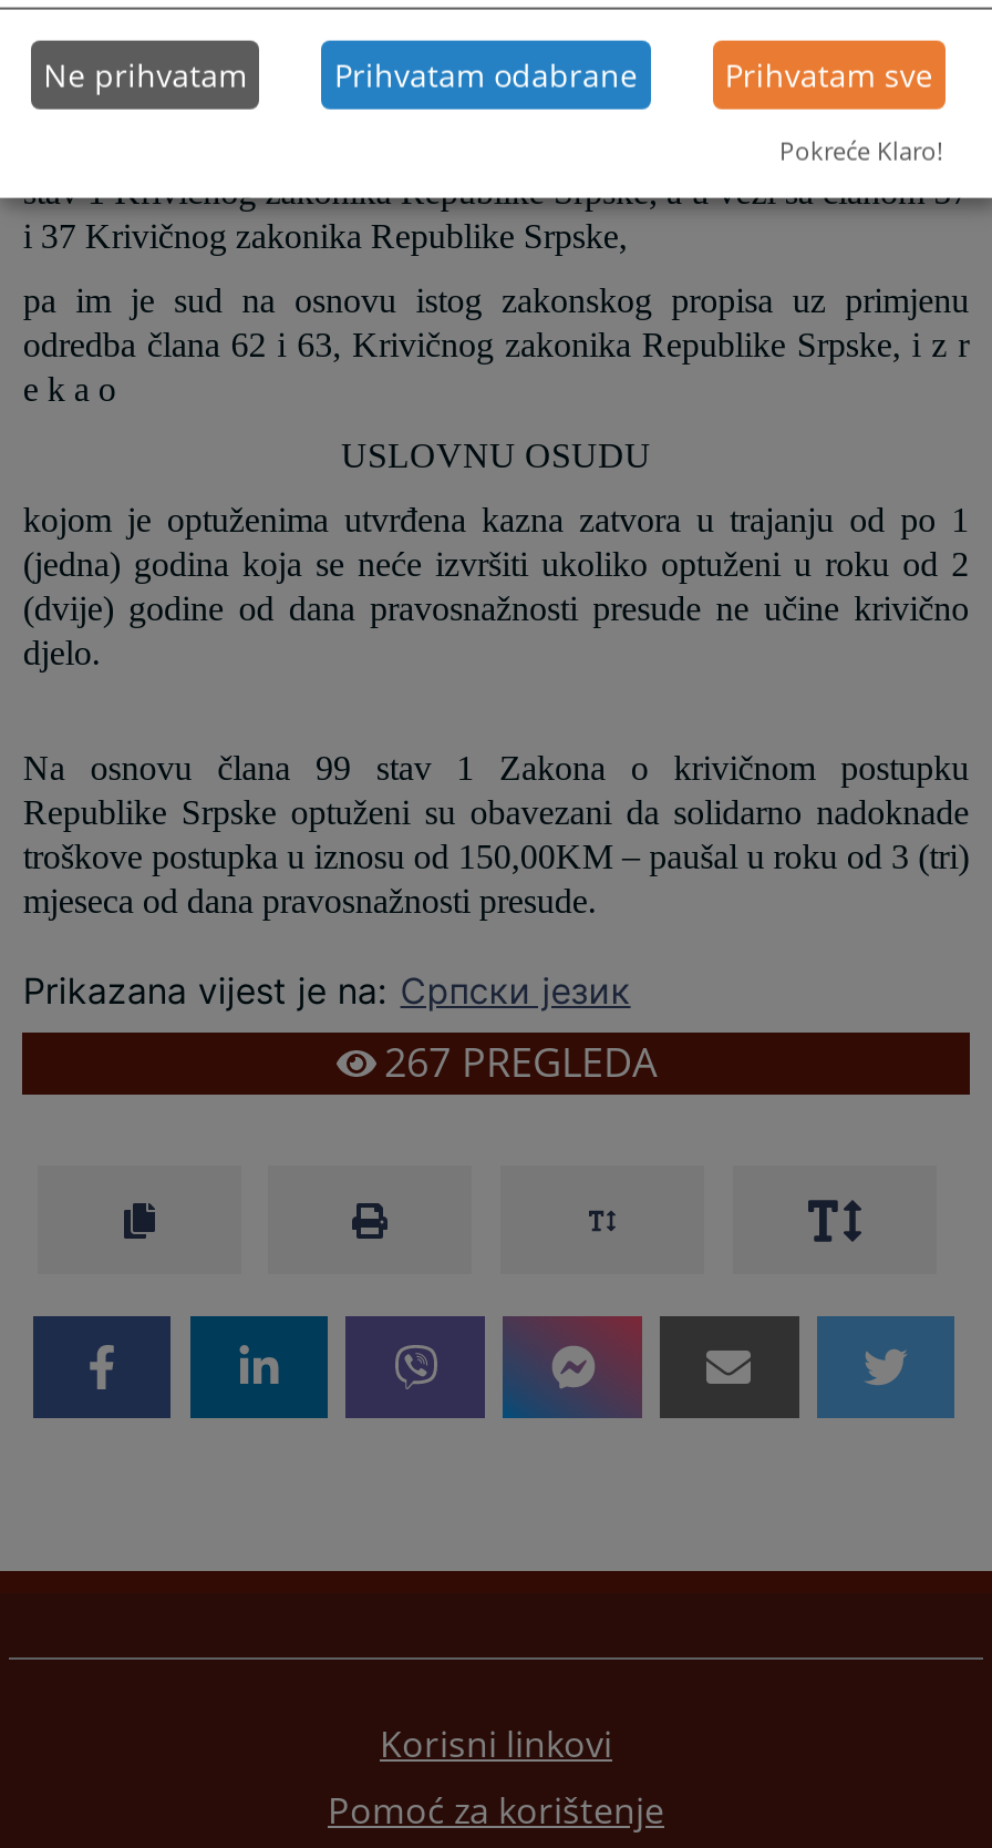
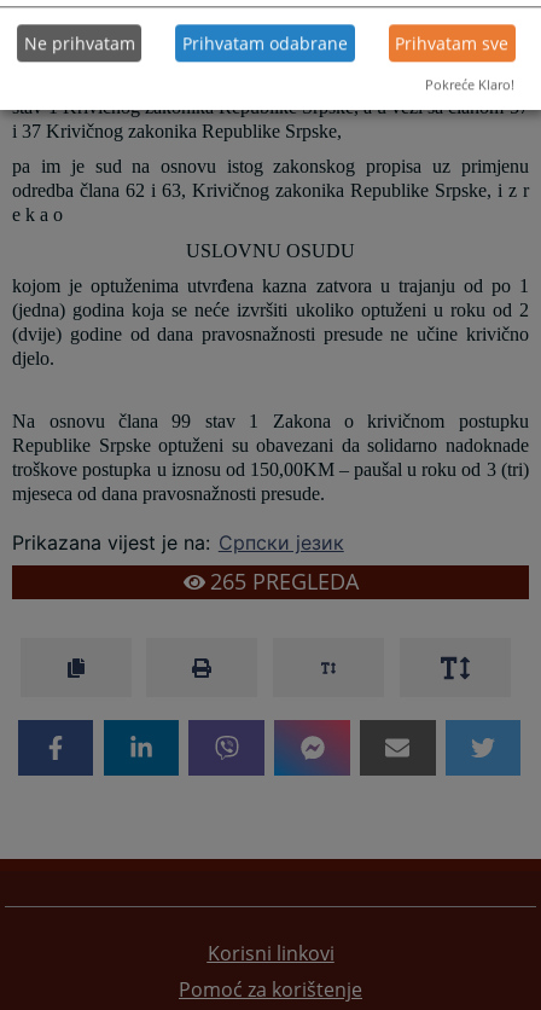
[384,1035,657,1089] 267 PREGLEDA -> [210,567,358,596] 265 PREGLEDA

